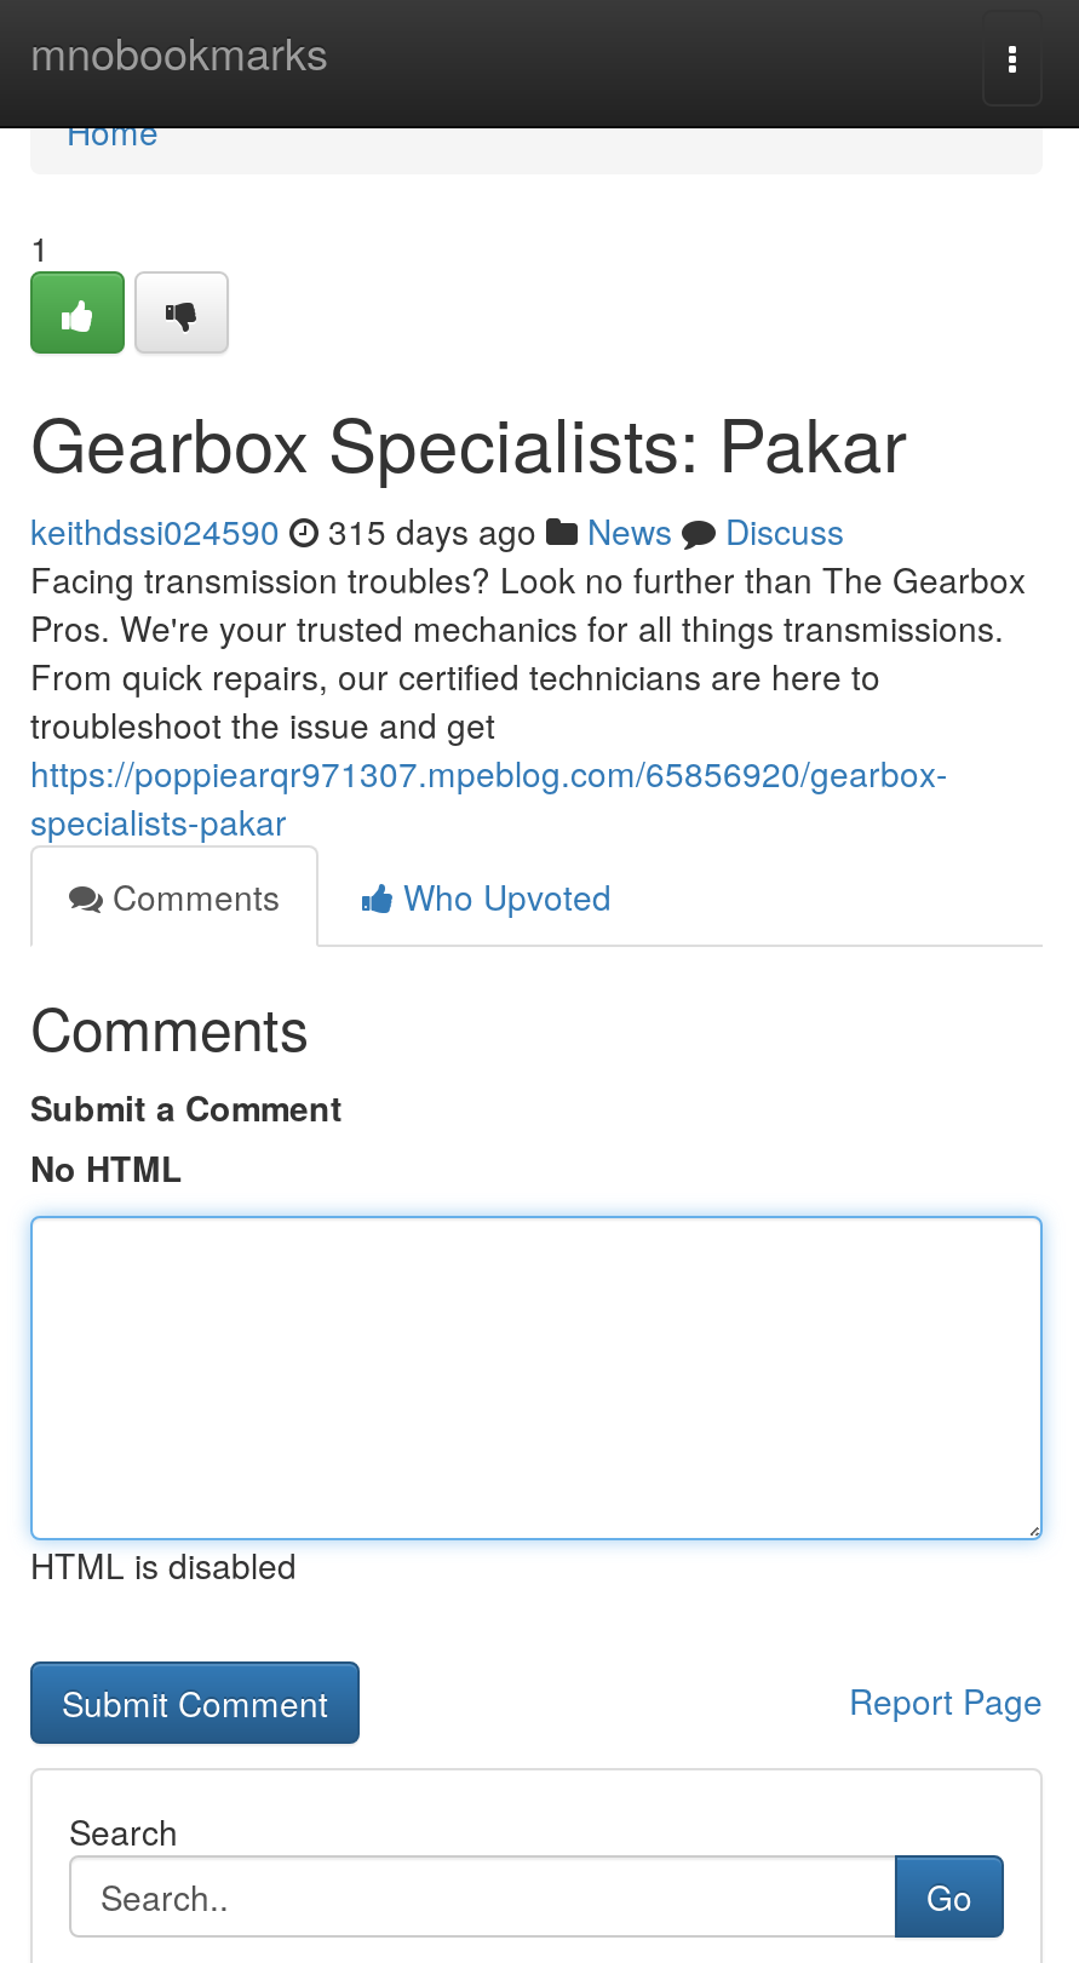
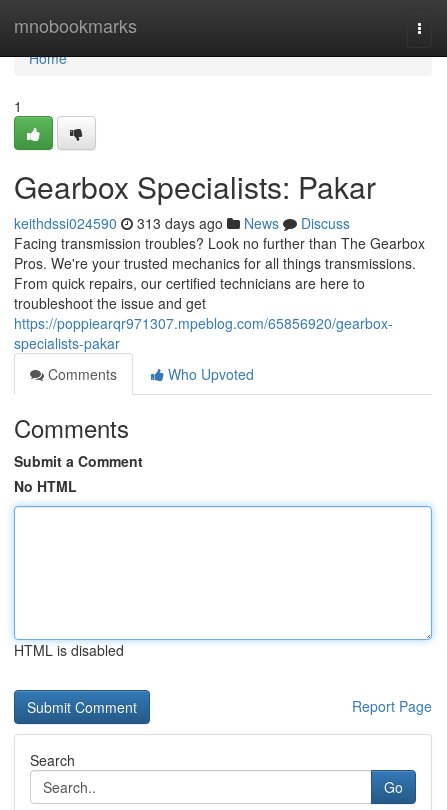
[30,506,844,555] keithdssi024590 315 days ago News Discuss -> [14,213,350,233] keithdssi024590 313 days ago News Discuss

